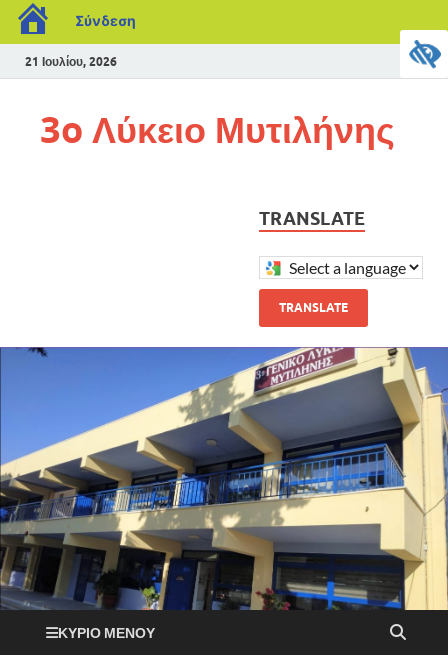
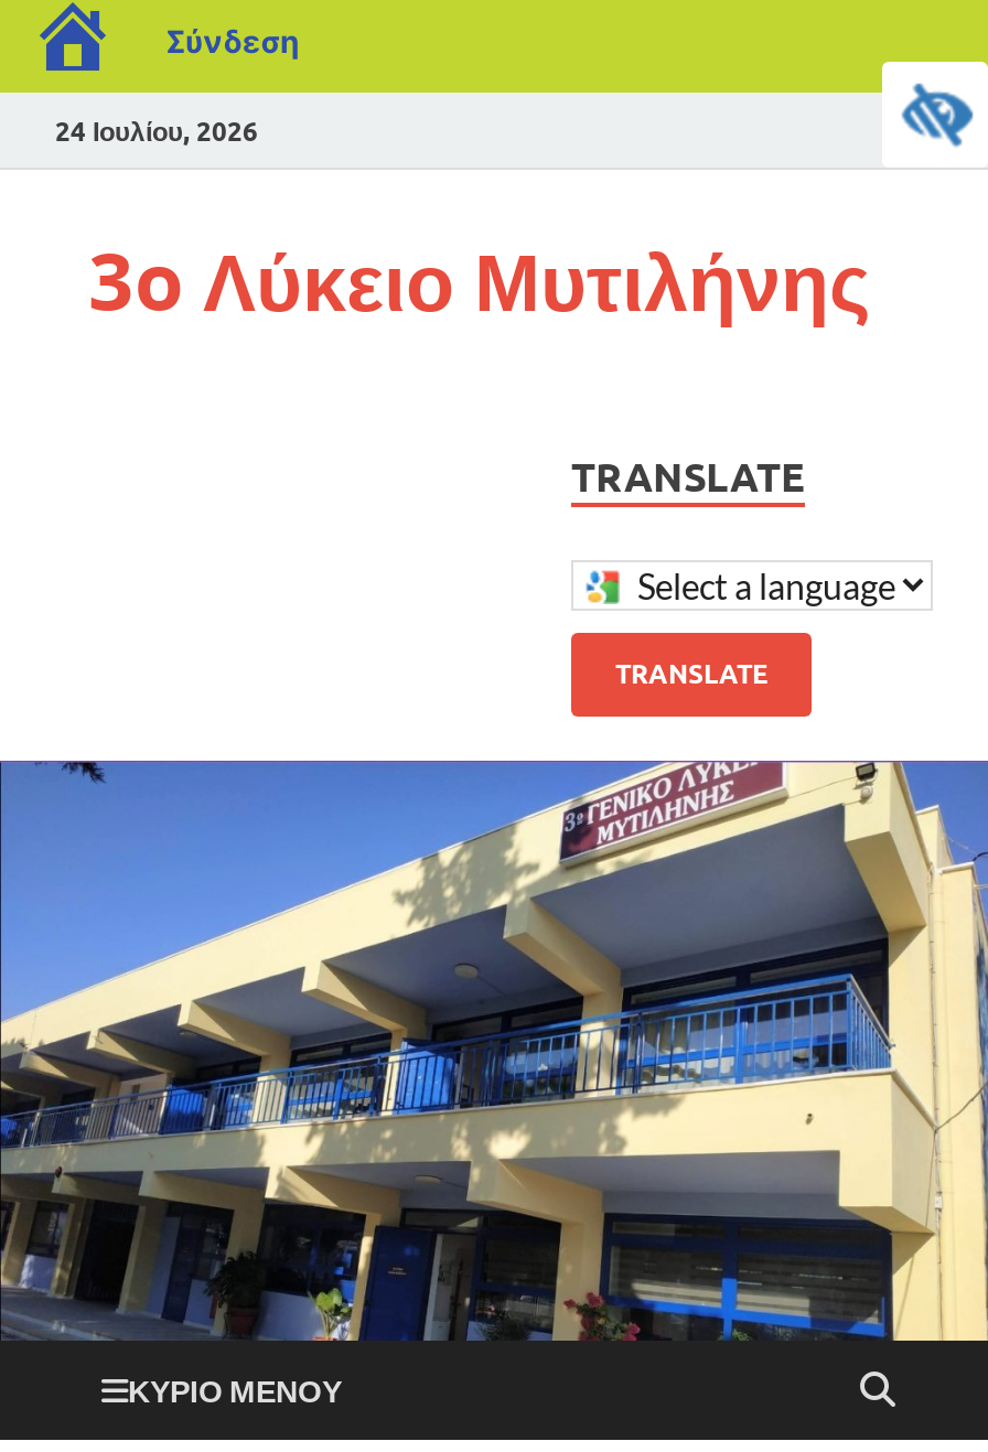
[25,53,117,68] 21 Ιουλίου, 2026 -> [55,114,258,147] 24 Ιουλίου, 2026

